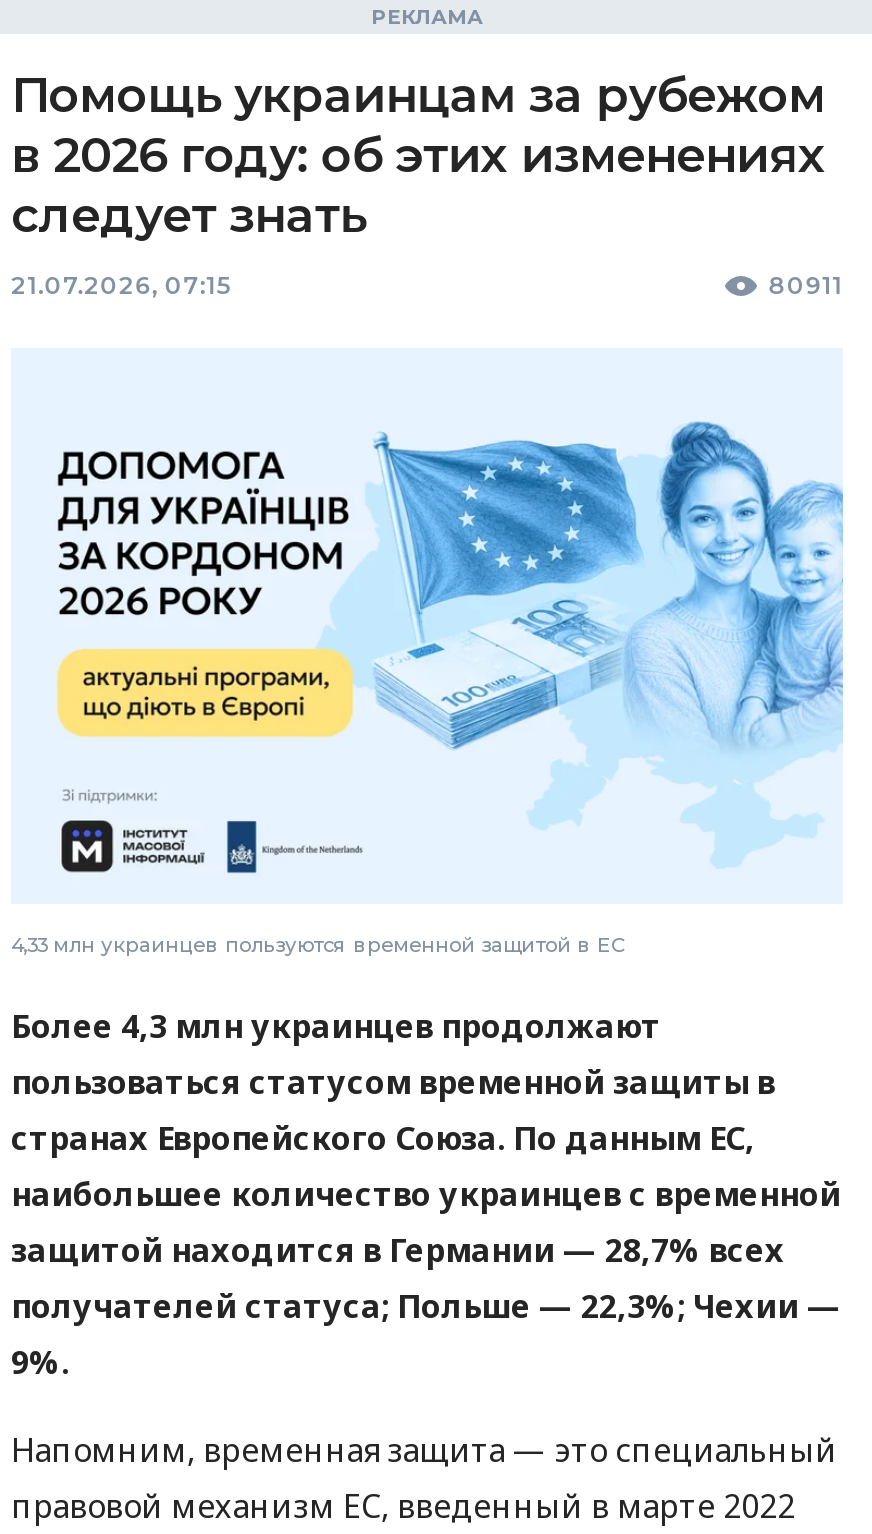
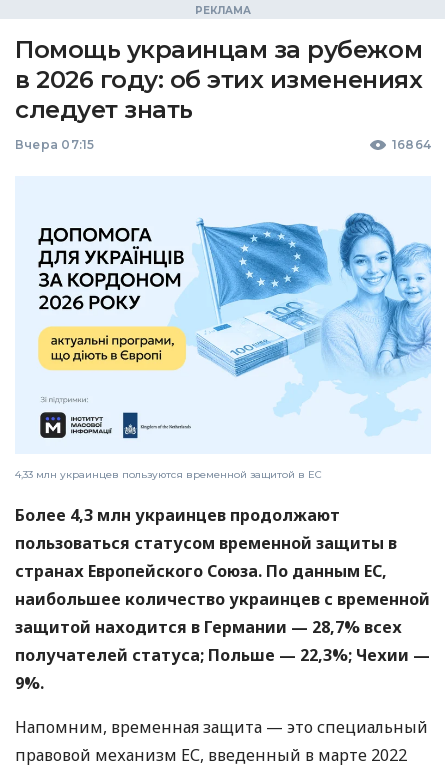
[11,271,843,301] 21.07.2026, 07:15 | 80911 -> [15,137,431,152] Вчера 07:15 | 16864

